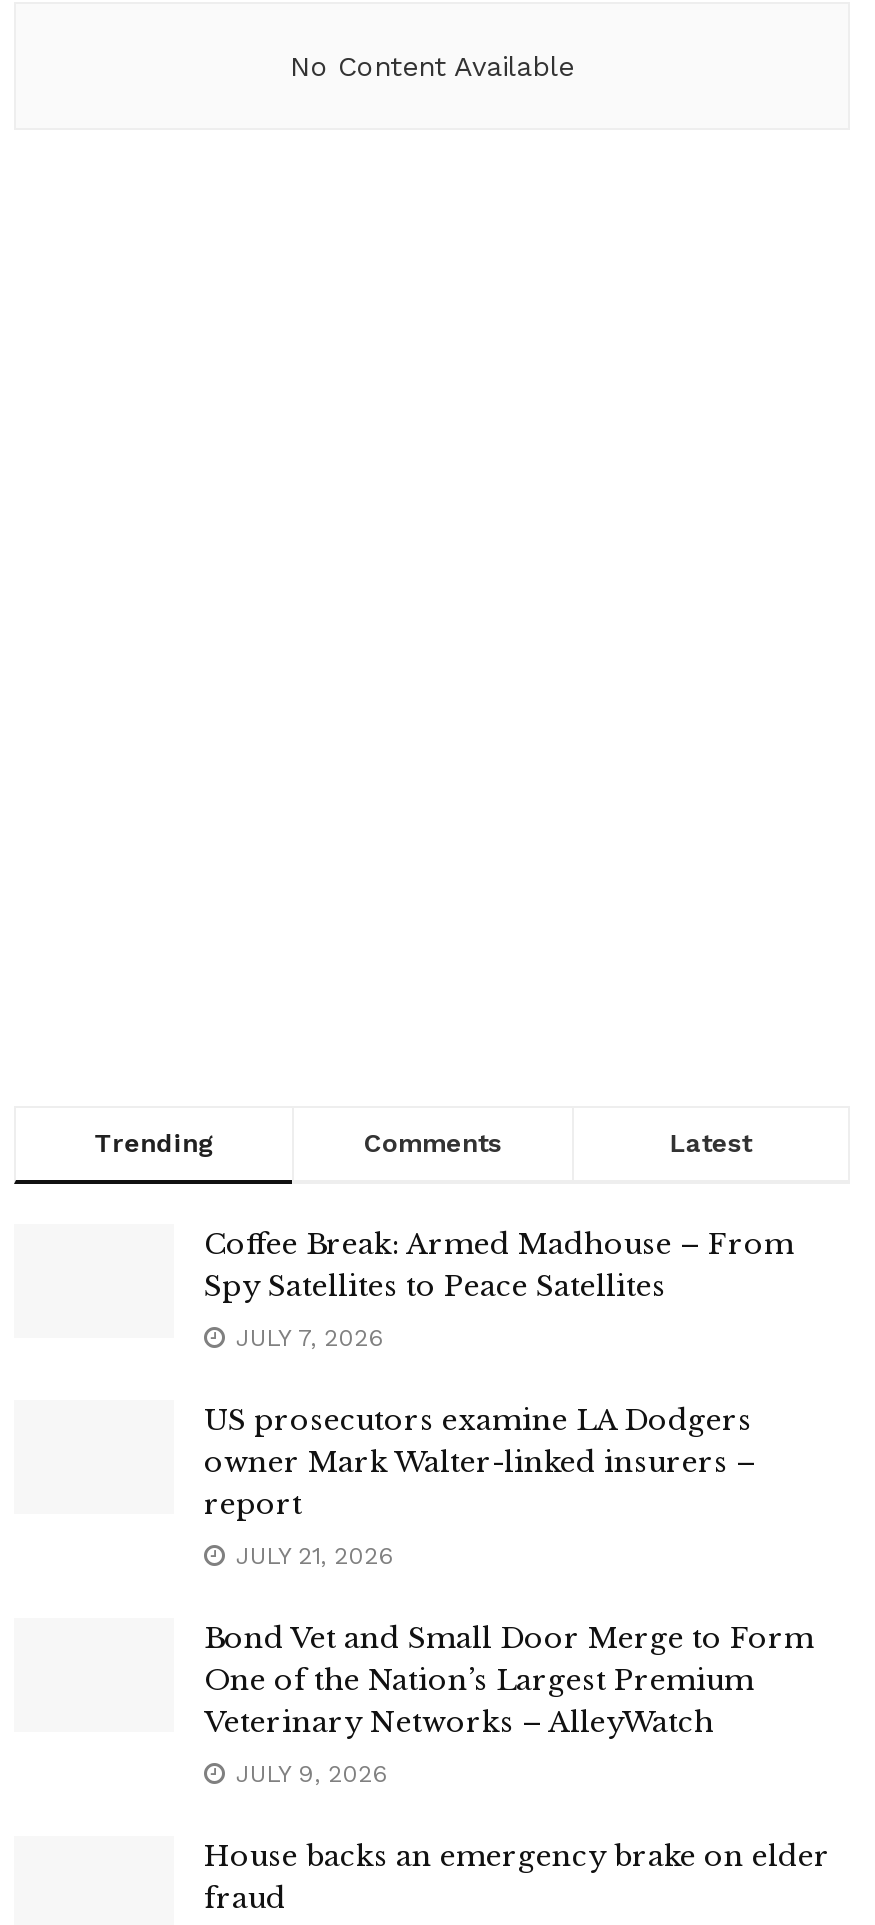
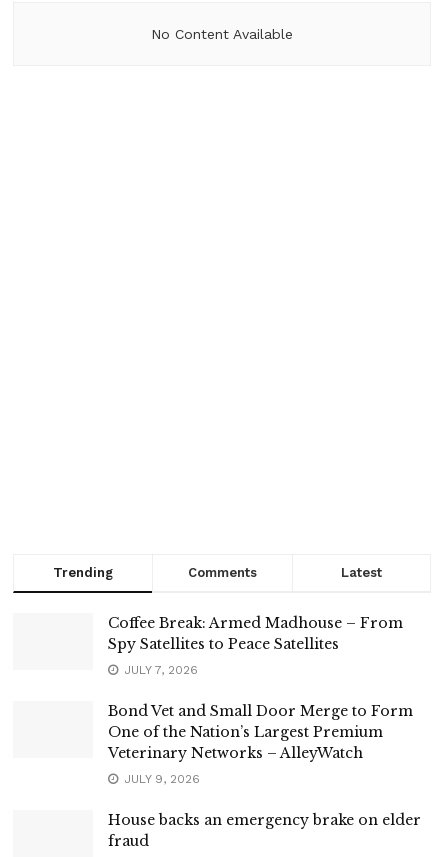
[204,1402,756,1570] US prosecutors examine LA Dodgers | owner Mark Walter-linked insurers – | report | JULY 21, 2026 -> none

